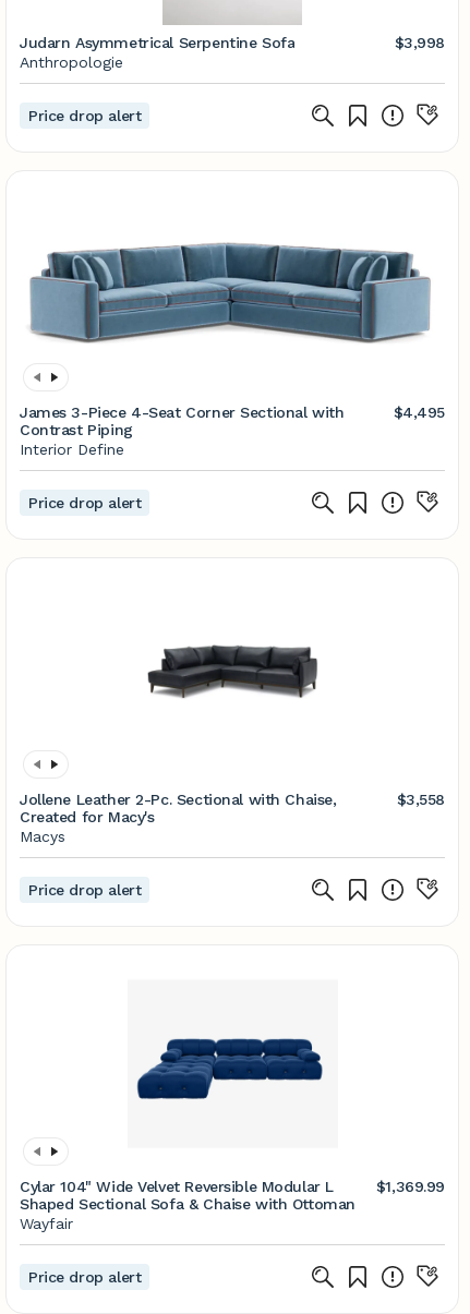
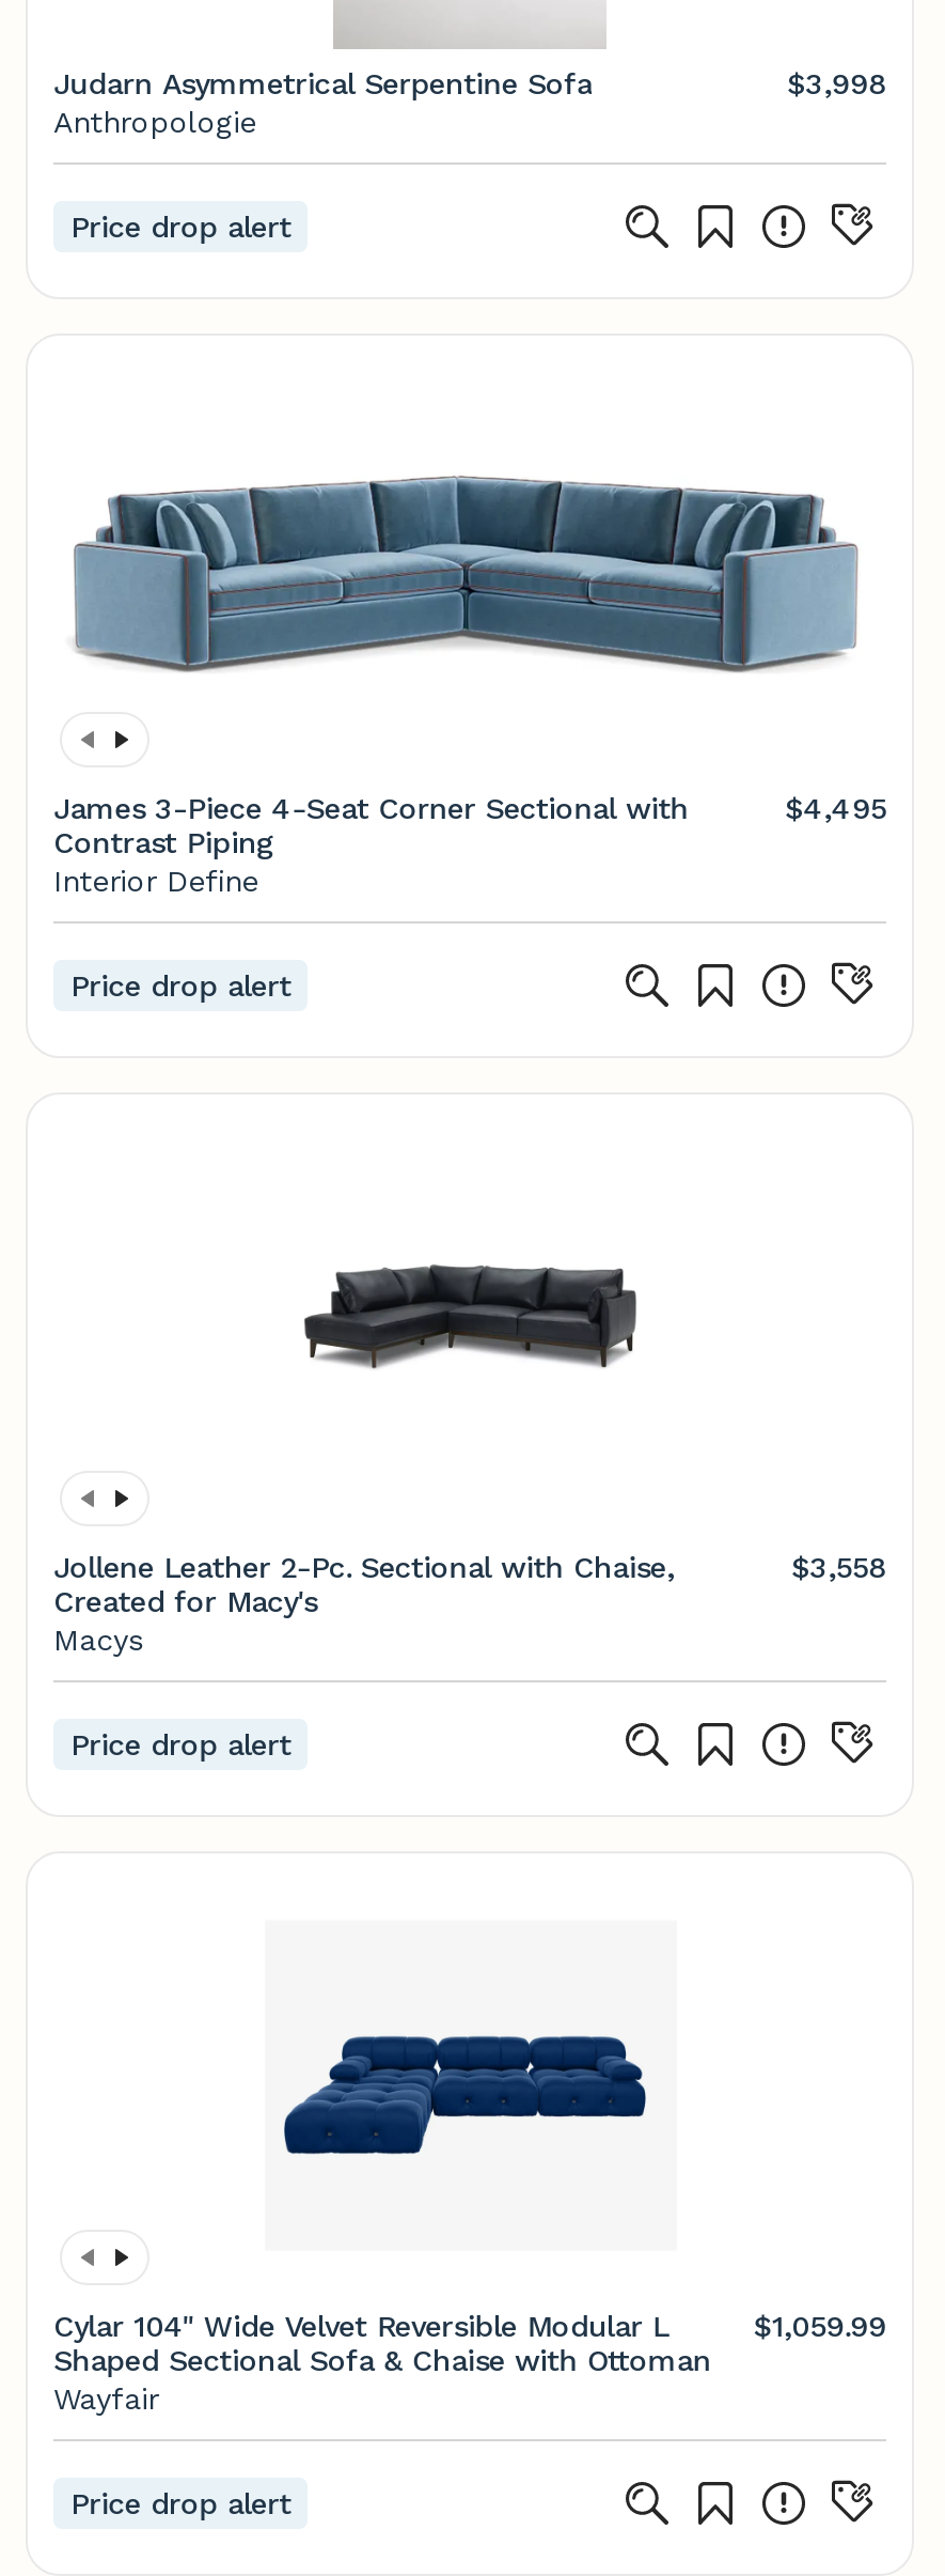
[376,1178,445,1195] $1,369.99 -> [753,2309,886,2343] $1,059.99

